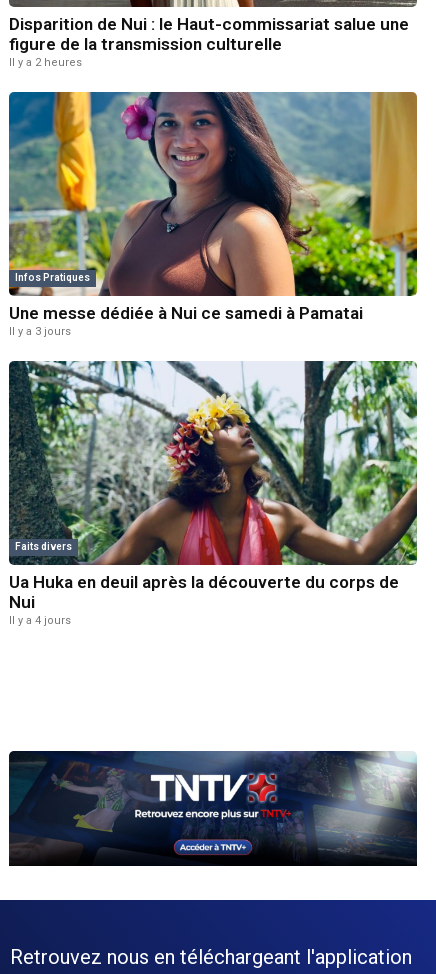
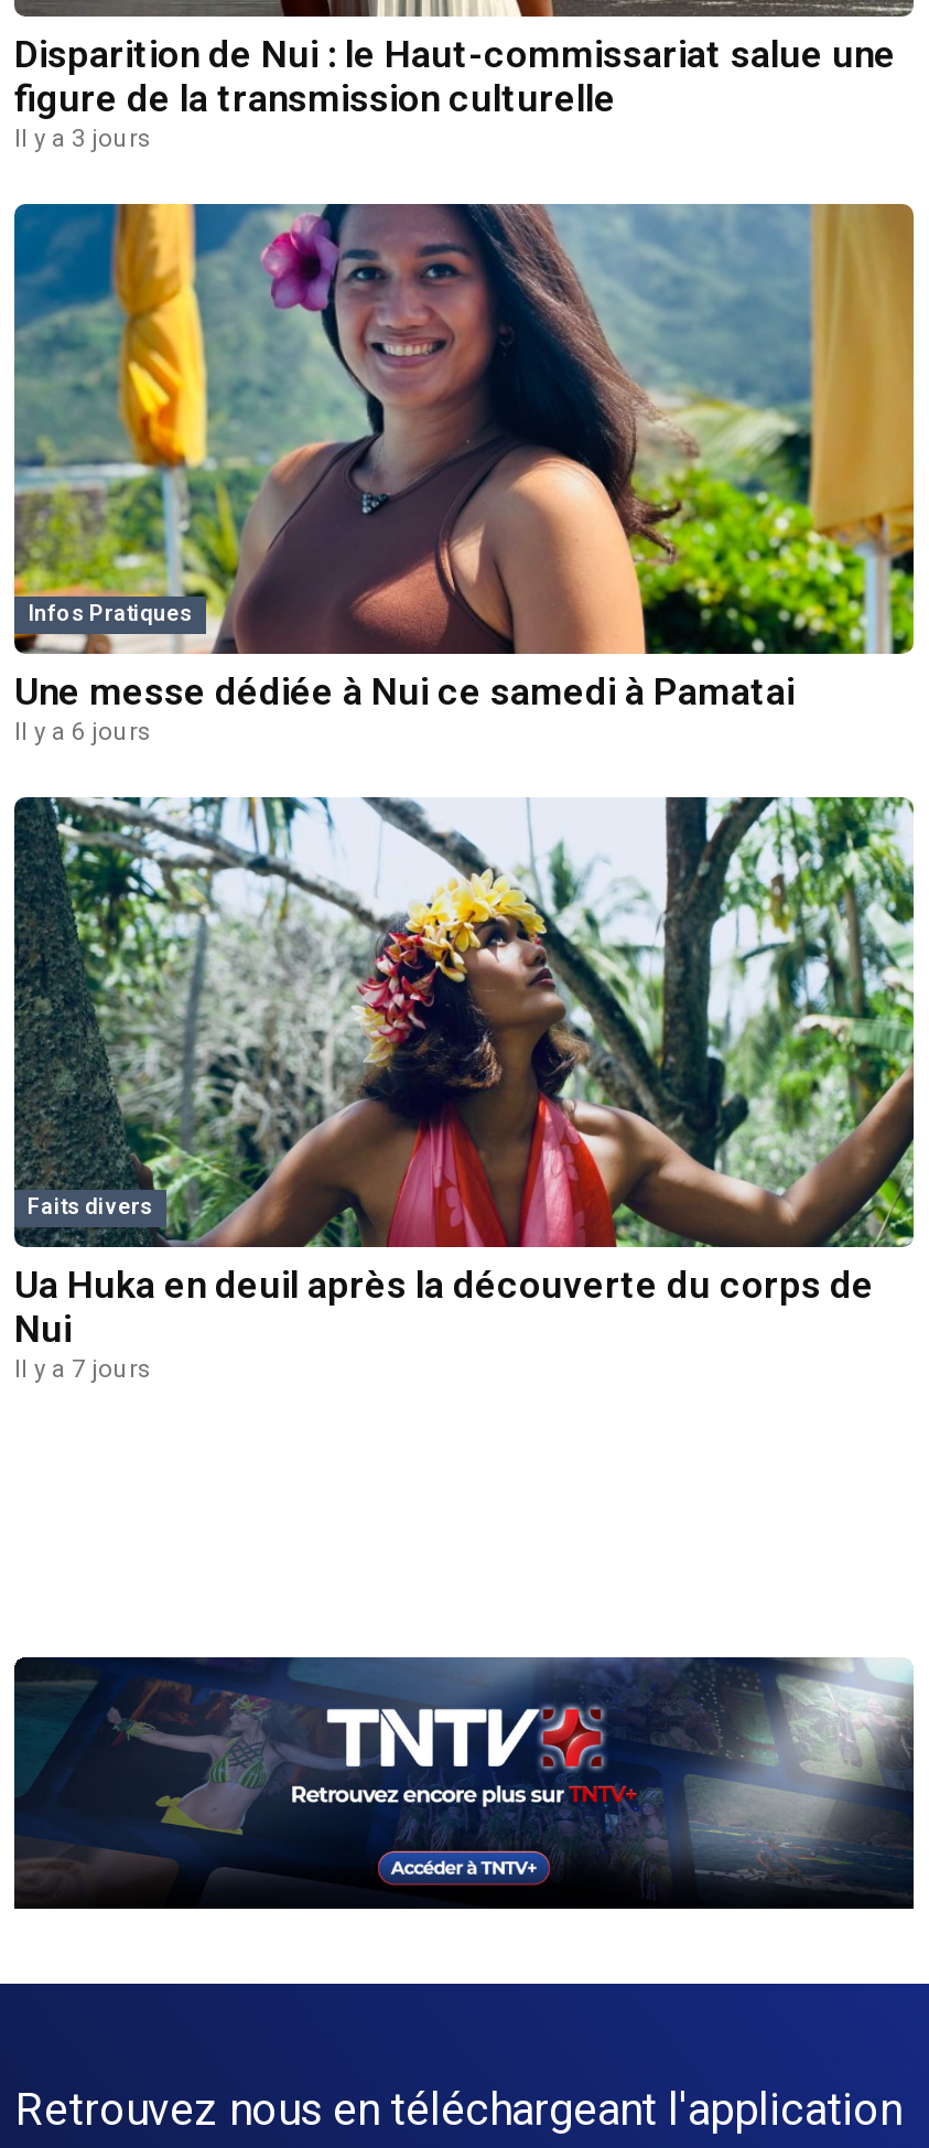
[9,56,82,69] Il y a 2 heures -> [14,123,151,152] Il y a 3 jours
[9,325,71,338] Il y a 3 jours -> [14,716,151,745] Il y a 6 jours
[9,614,71,627] Il y a 4 jours -> [14,1354,151,1382] Il y a 7 jours

